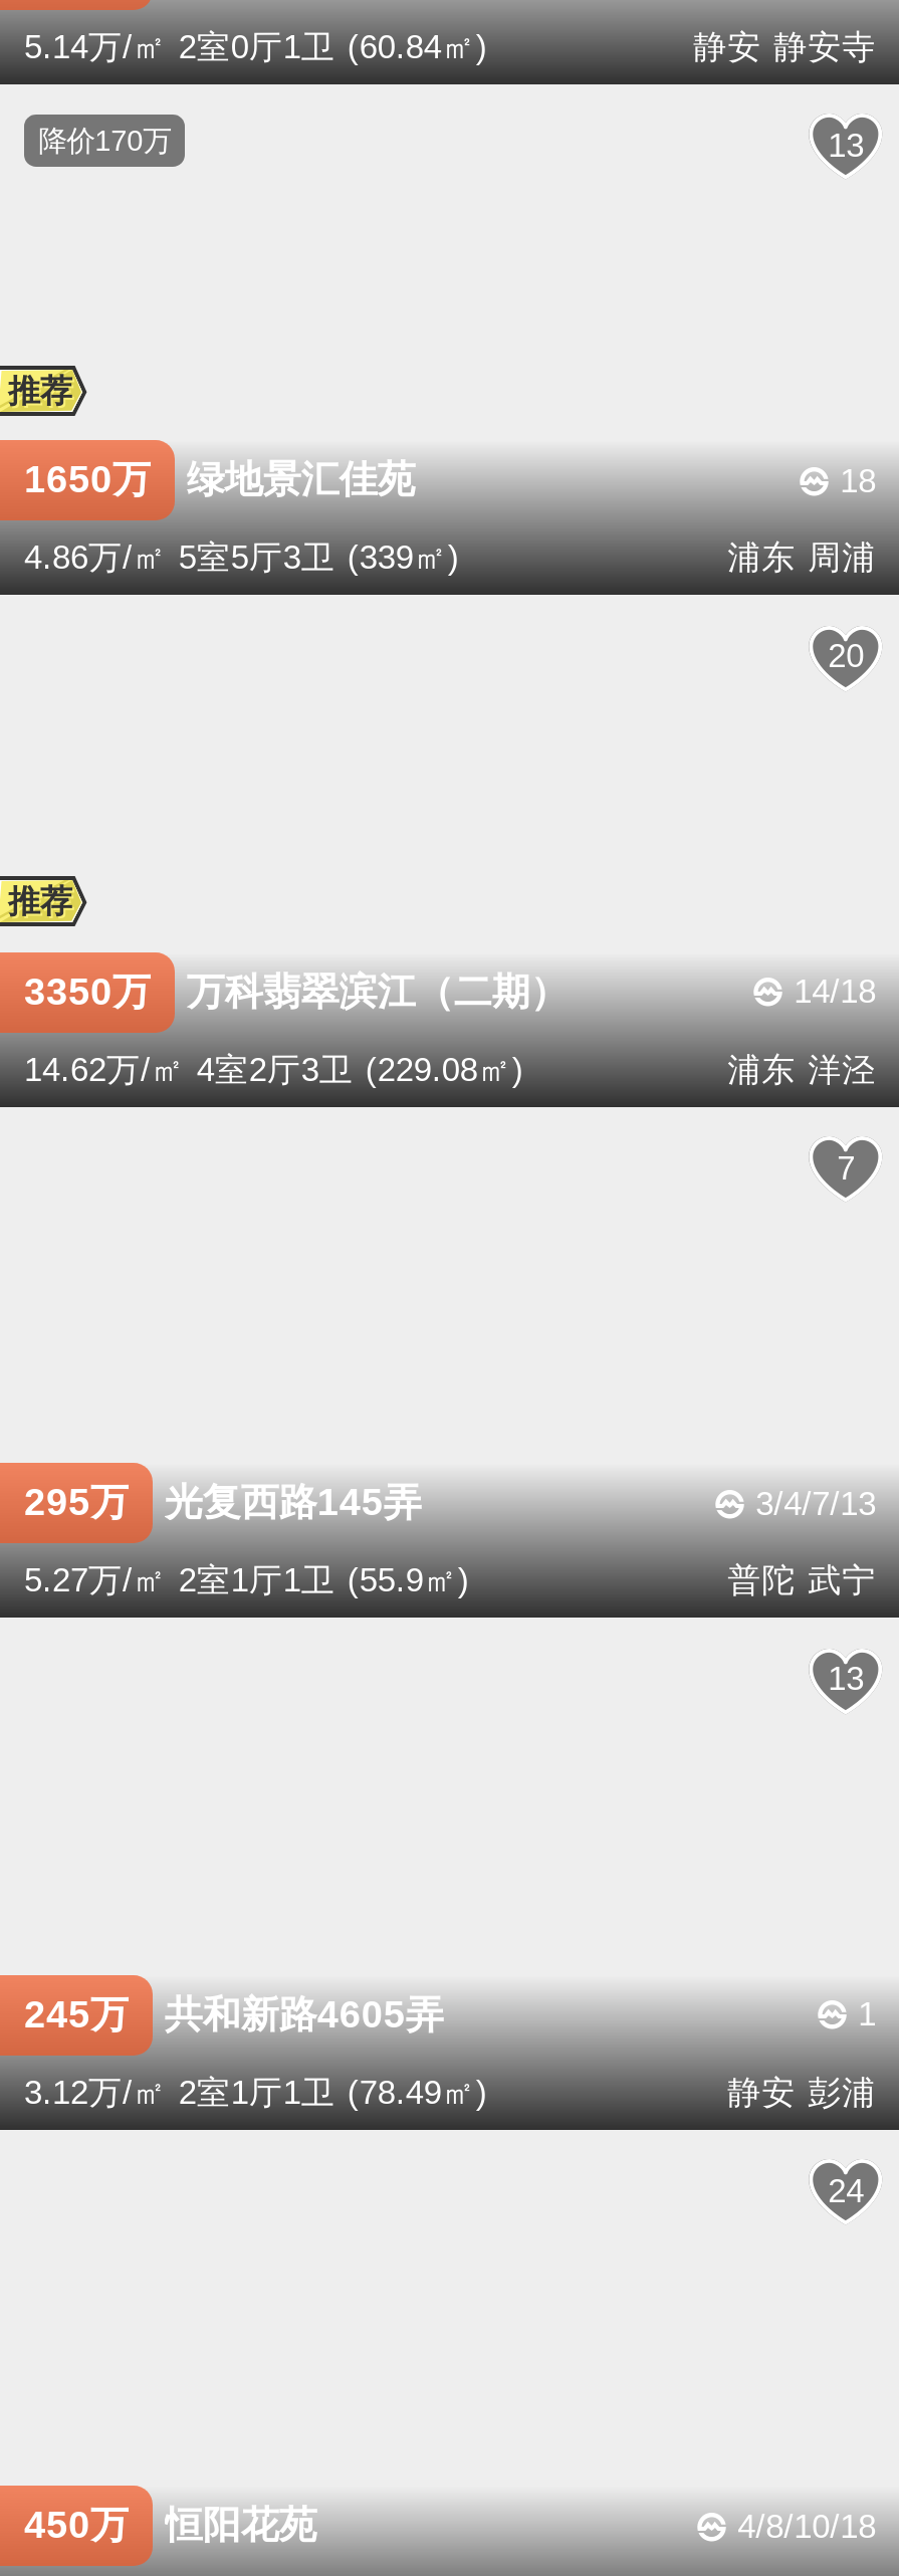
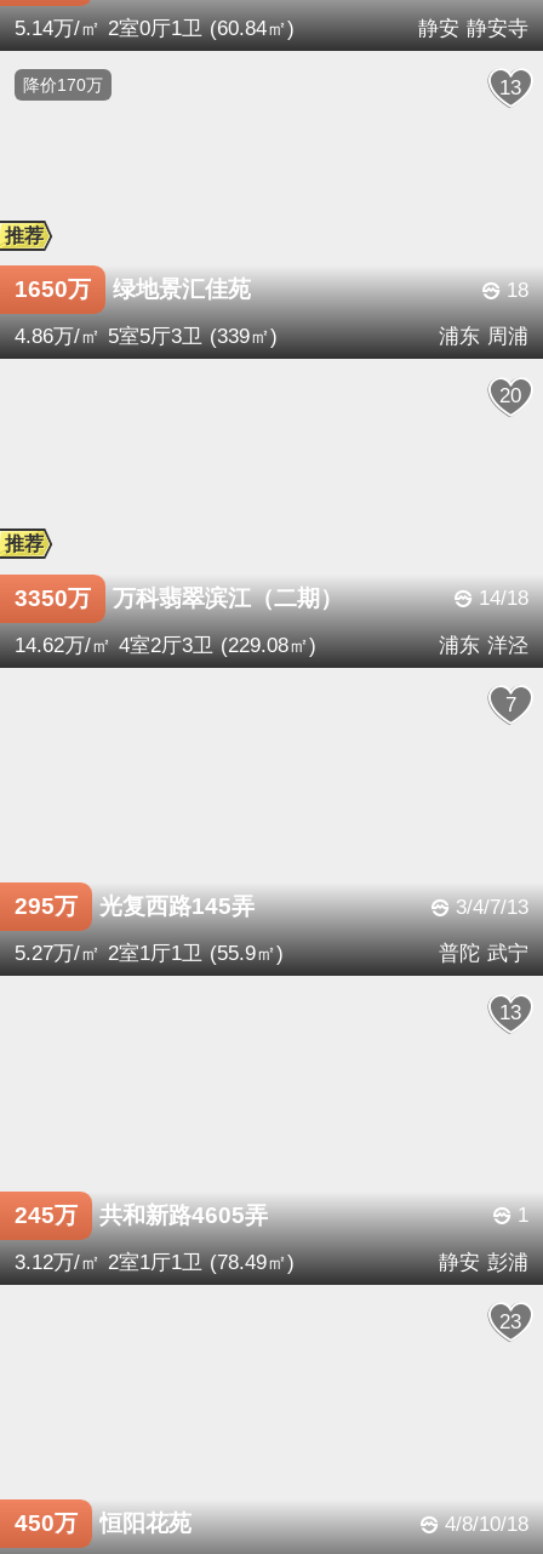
[828,2171,864,2209] 24 -> [499,1310,521,1333] 23

